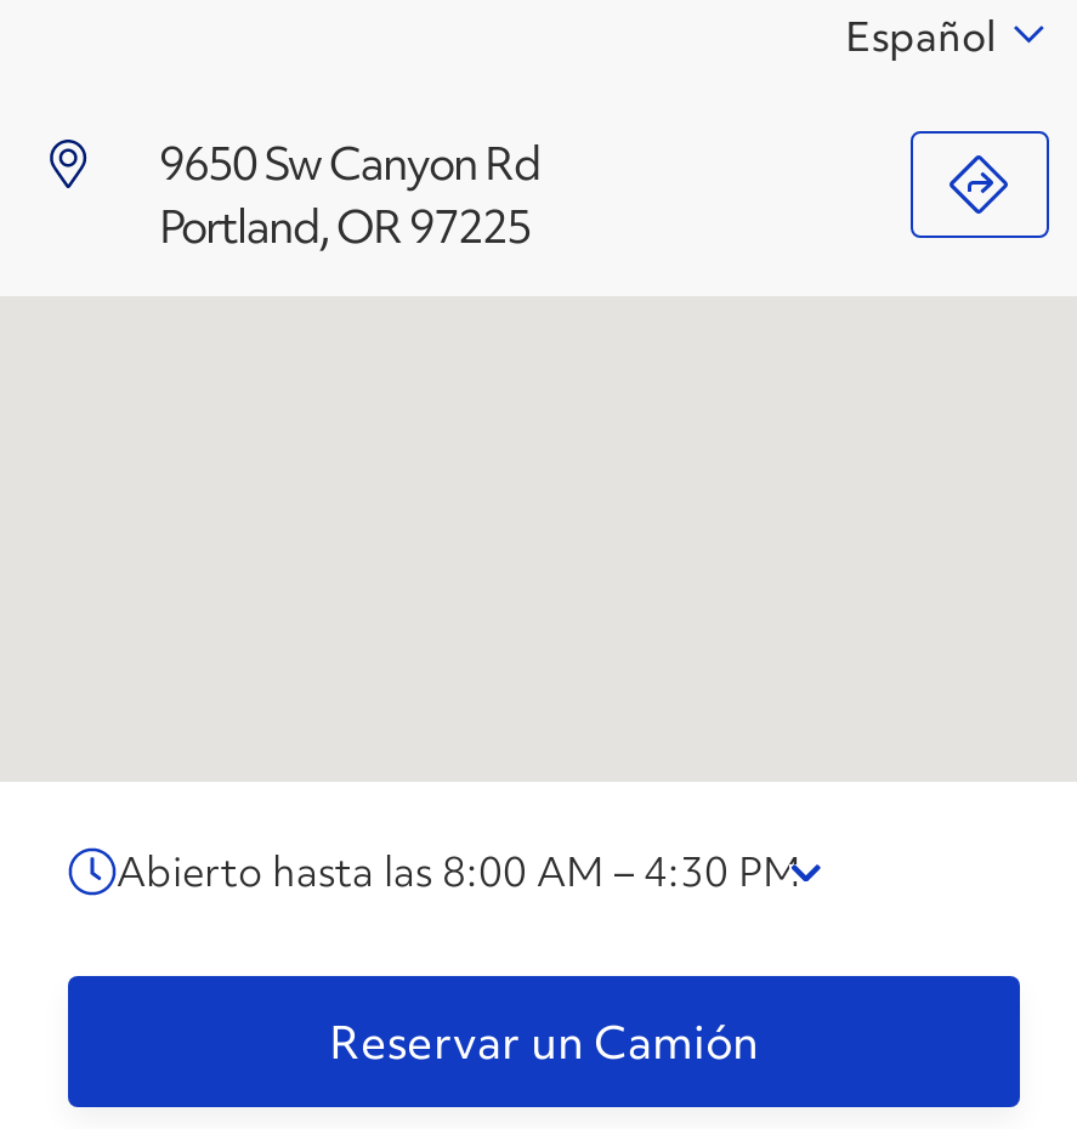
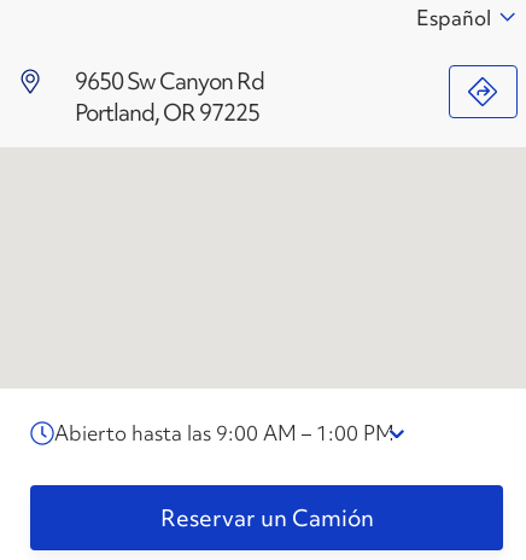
[117,843,801,898] Abierto hasta las 8:00 AM – 4:30 PM -> [54,419,394,447] Abierto hasta las 9:00 AM – 1:00 PM

